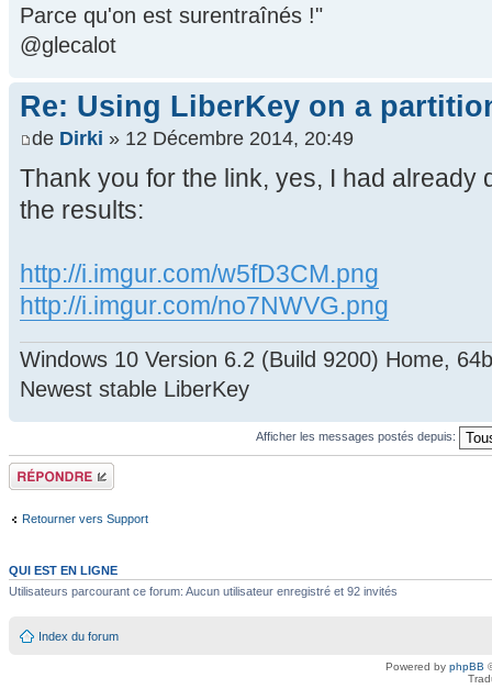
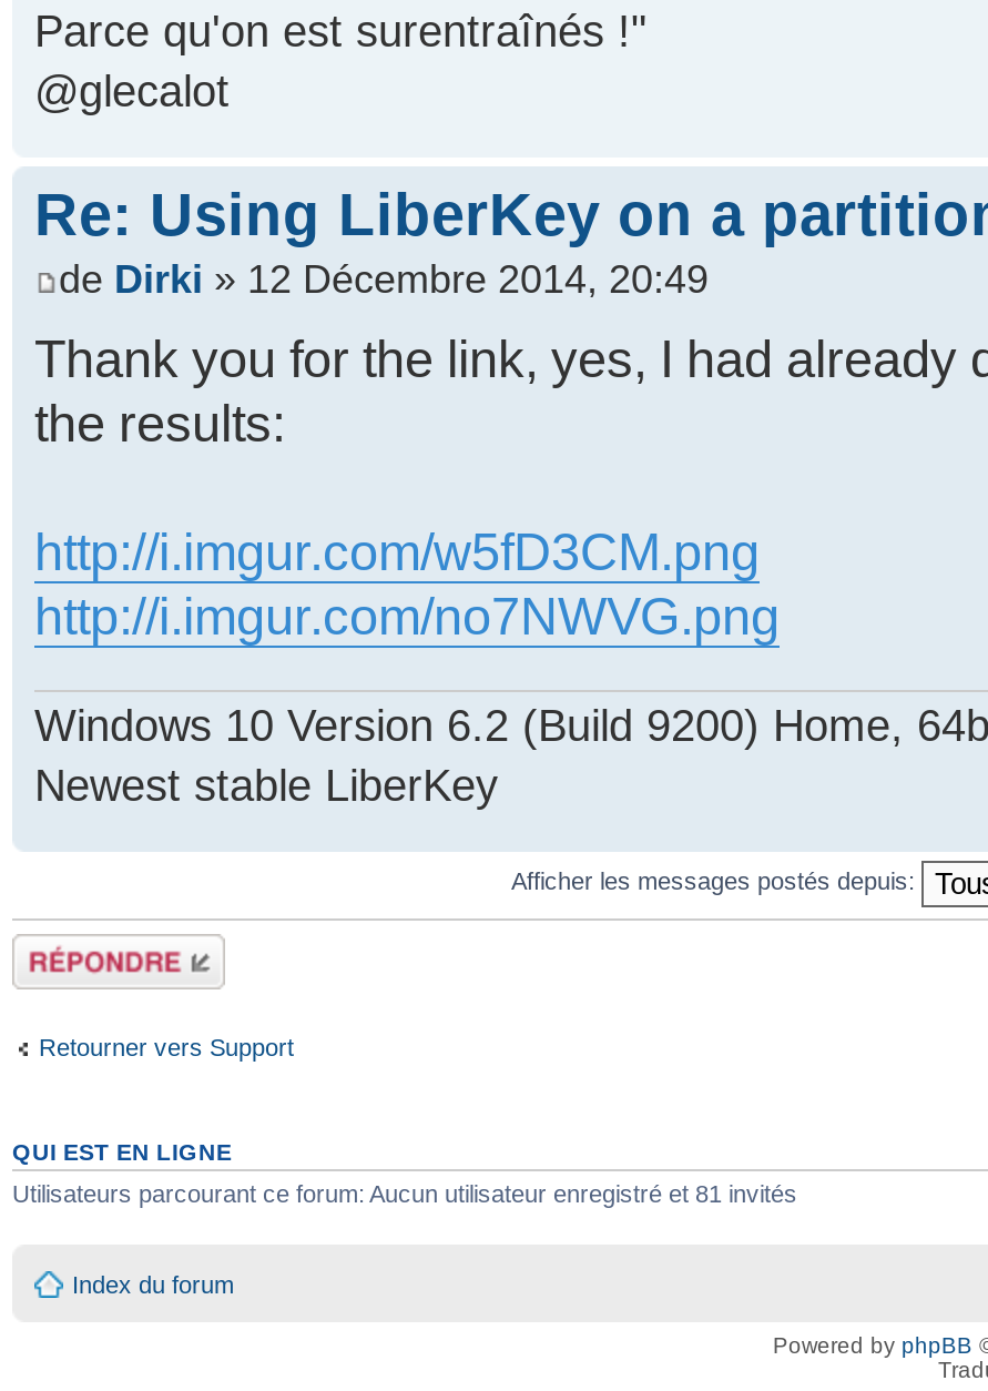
[9,584,398,598] Utilisateurs parcourant ce forum: Aucun utilisateur enregistré et 92 invités -> [12,1180,797,1207] Utilisateurs parcourant ce forum: Aucun utilisateur enregistré et 81 invités

